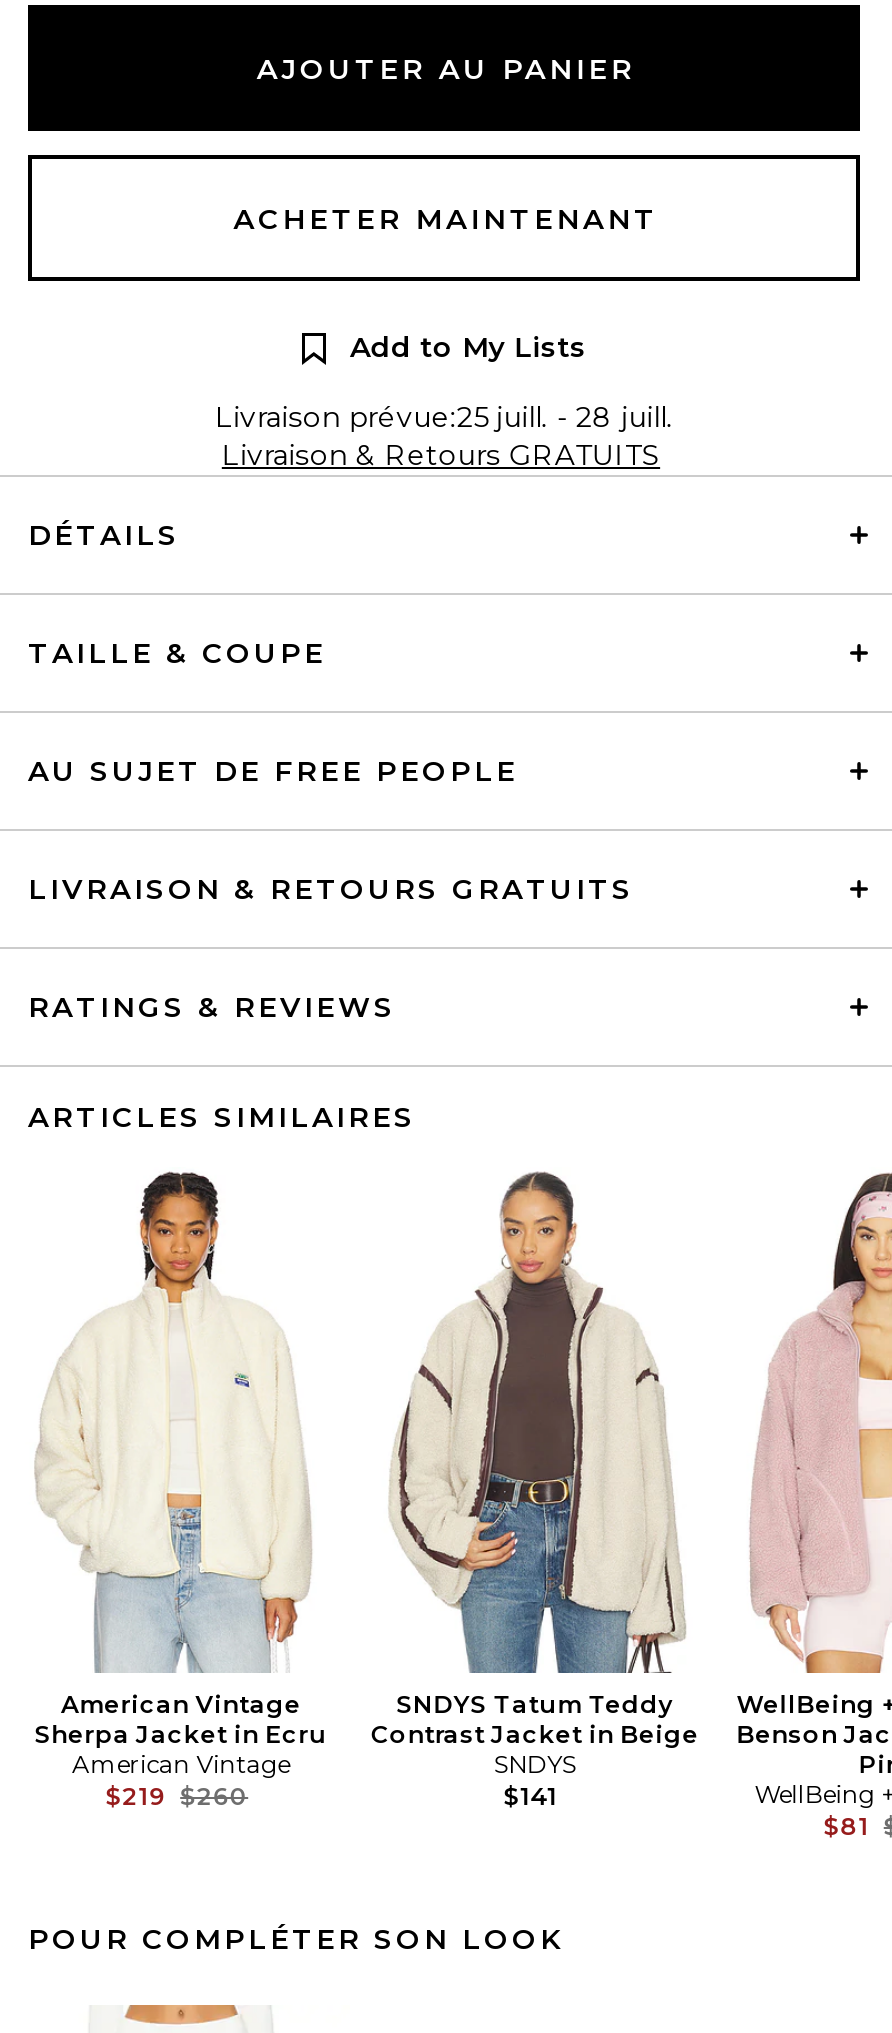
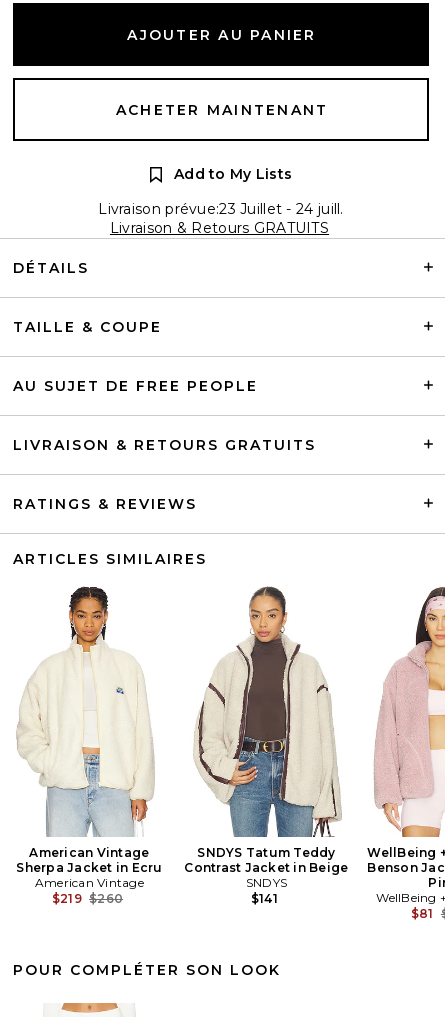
[215,399,673,435] Livraison prévue:25 juill. - 28 juill. -> [98,200,344,218] Livraison prévue:23 Juillet - 24 juill.

